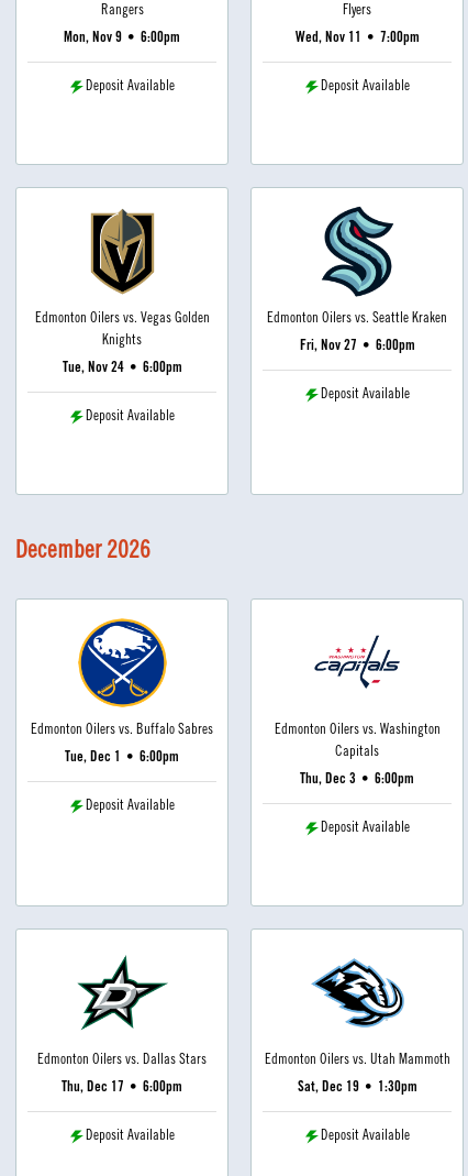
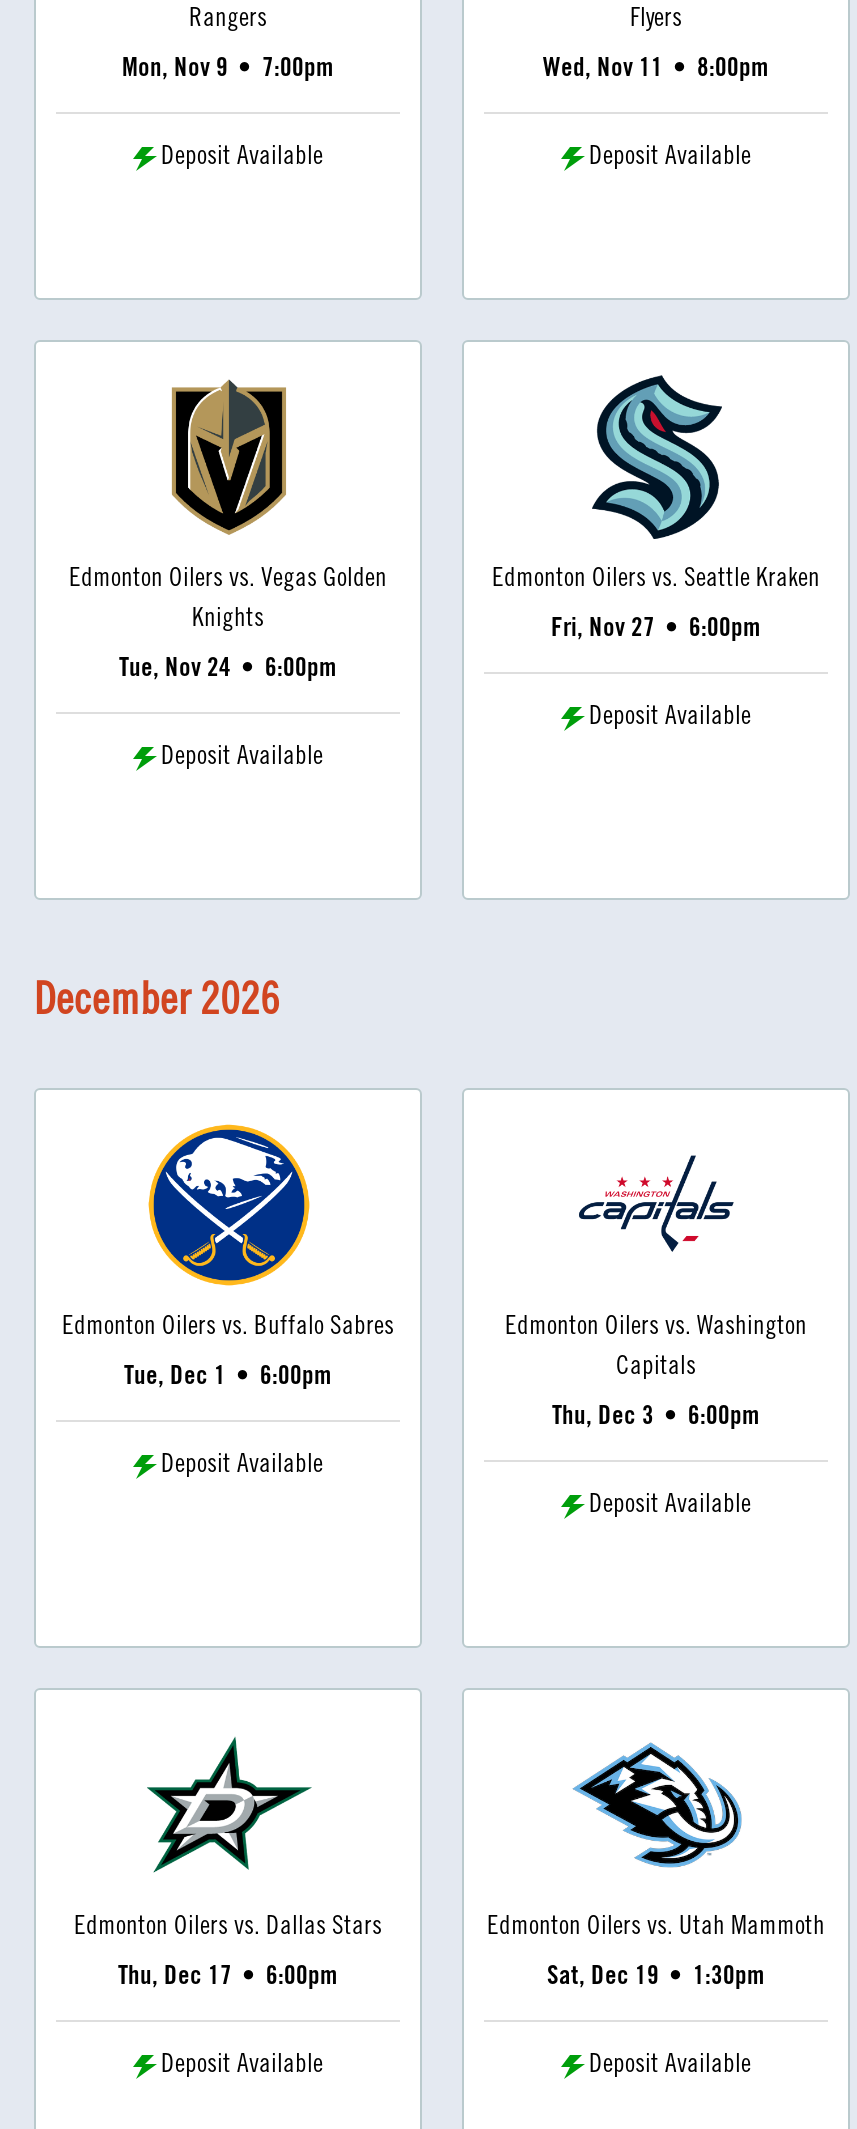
[64,32,180,46] Mon, Nov 9 • 6:00pm -> [122,58,334,84] Mon, Nov 9 • 7:00pm
[295,32,419,46] Wed, Nov 11 • 7:00pm -> [543,58,769,84] Wed, Nov 11 • 8:00pm

